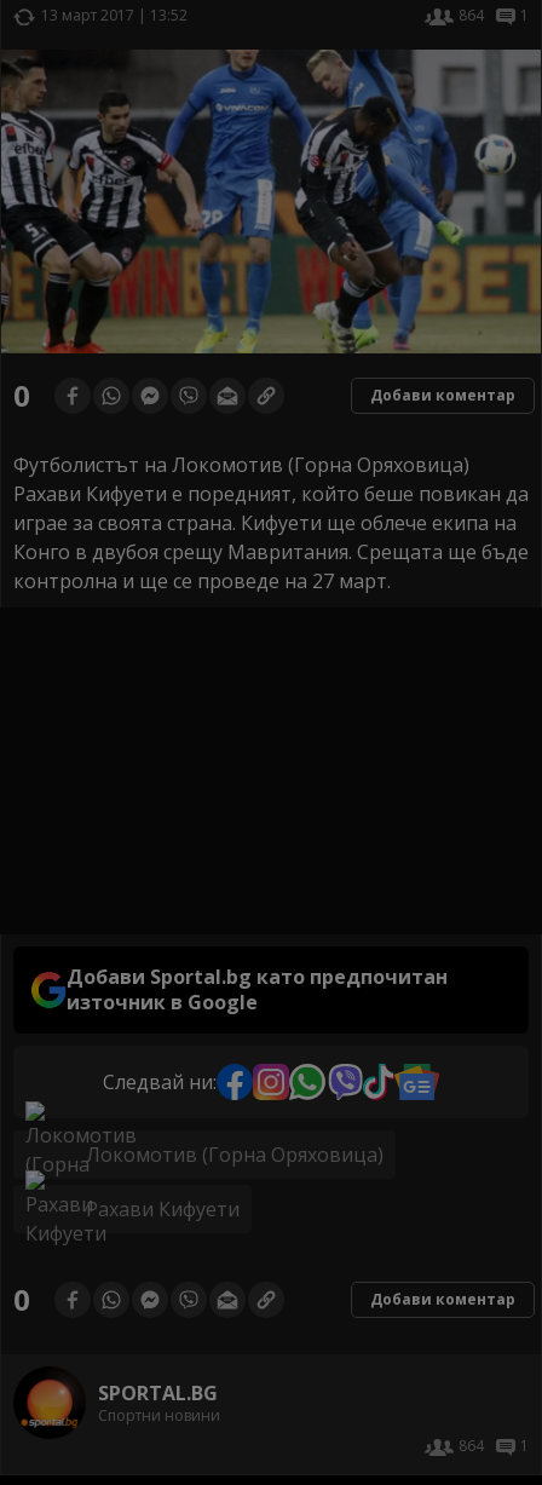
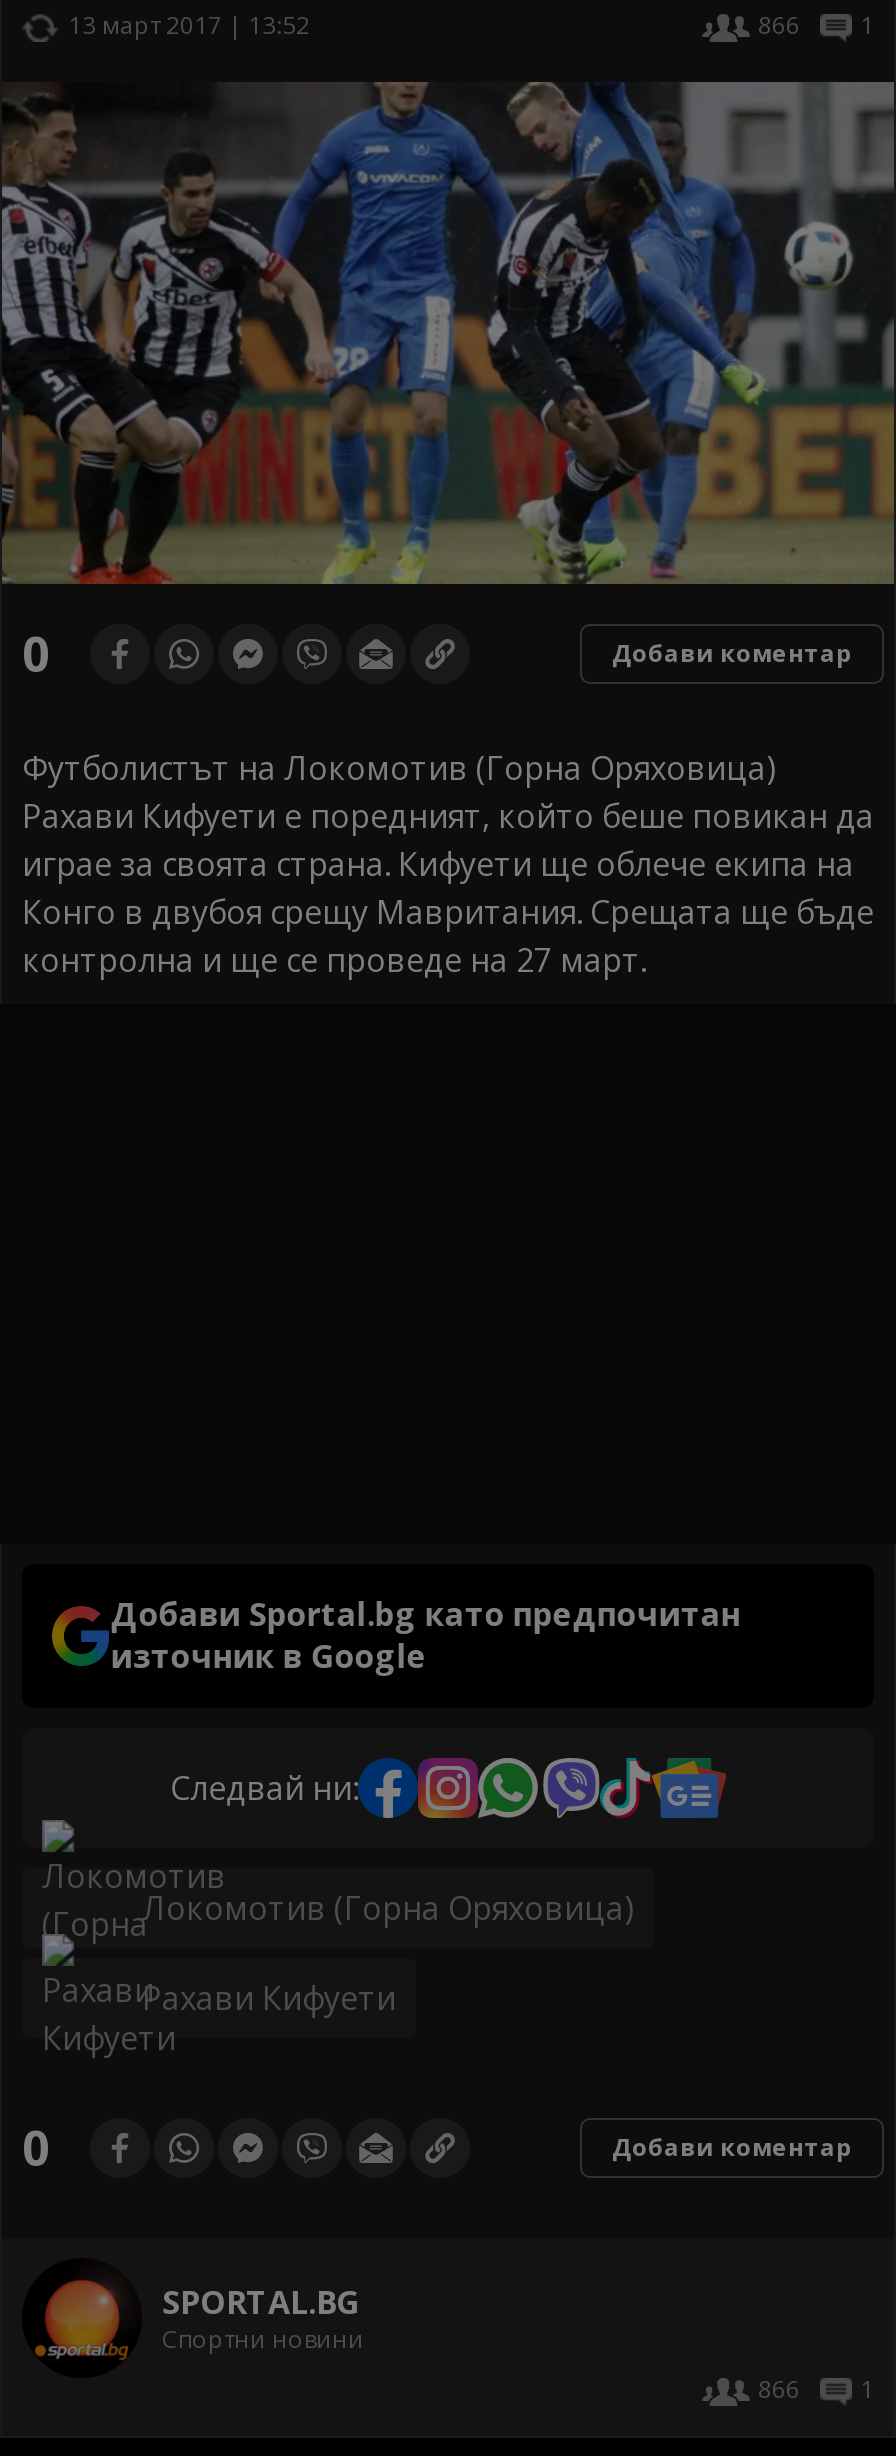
[459,5,529,25] 864 1 -> [758,8,874,42] 866 1
[459,1435,529,1456] 864 1 -> [758,2372,874,2406] 866 1

